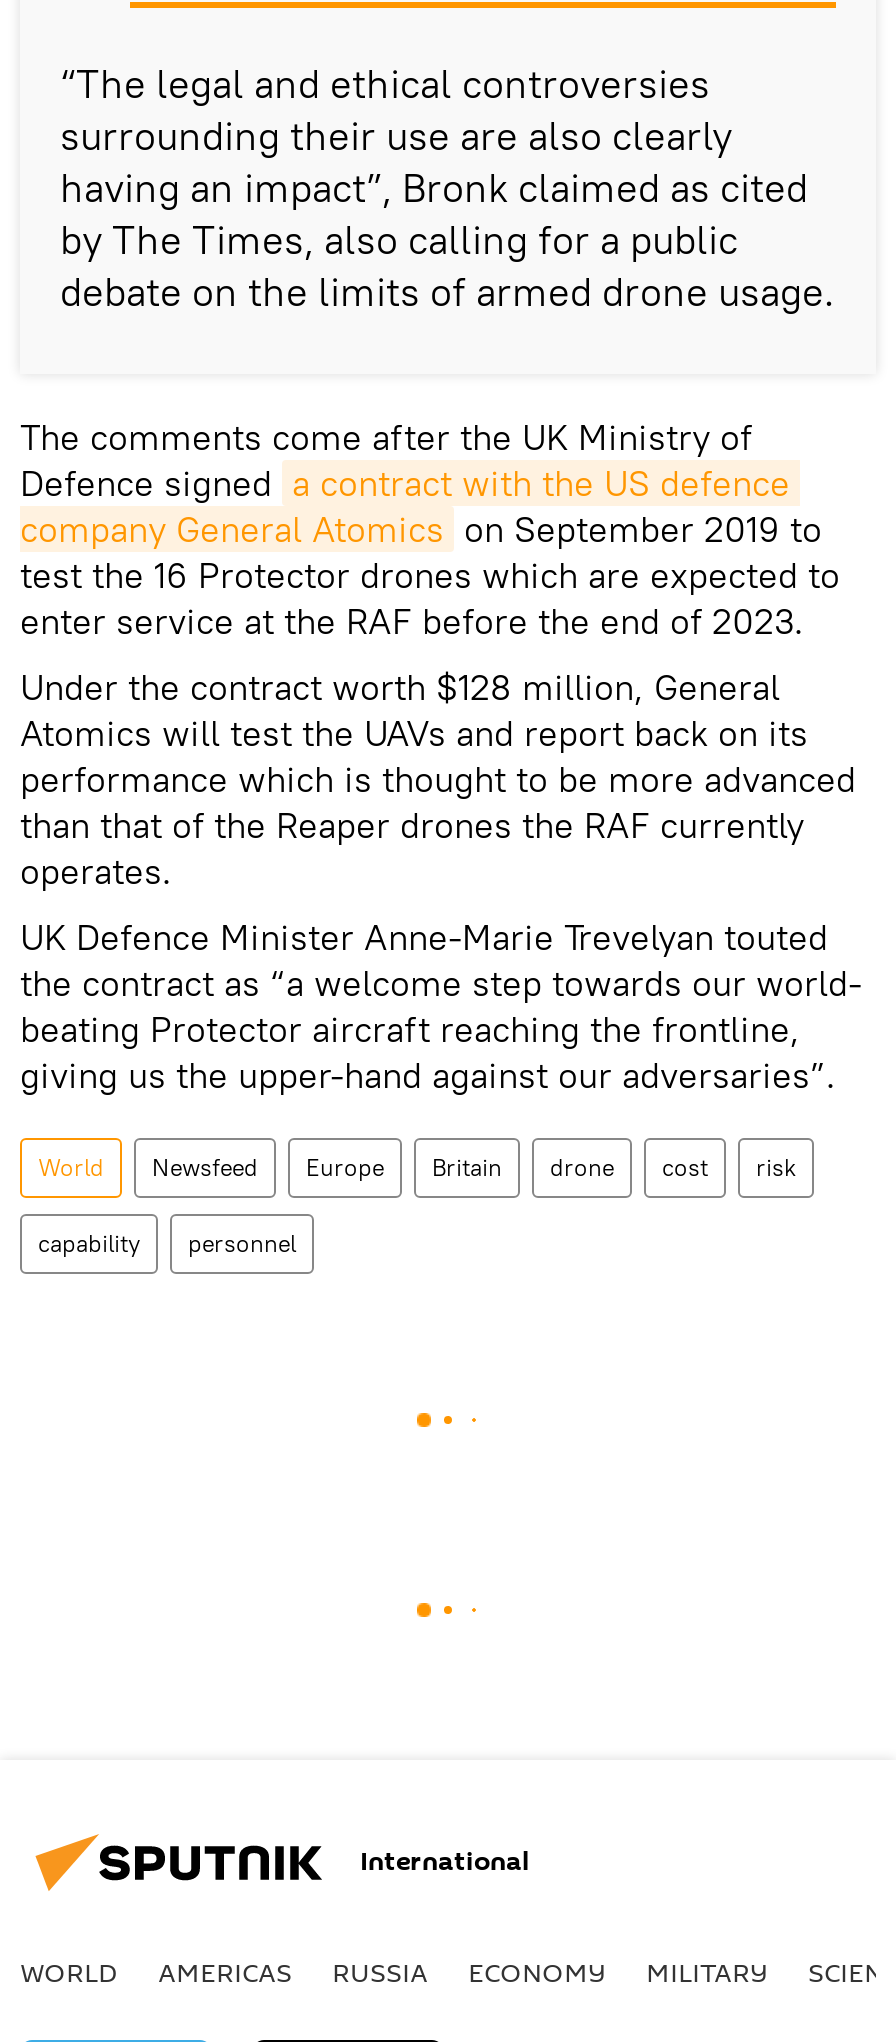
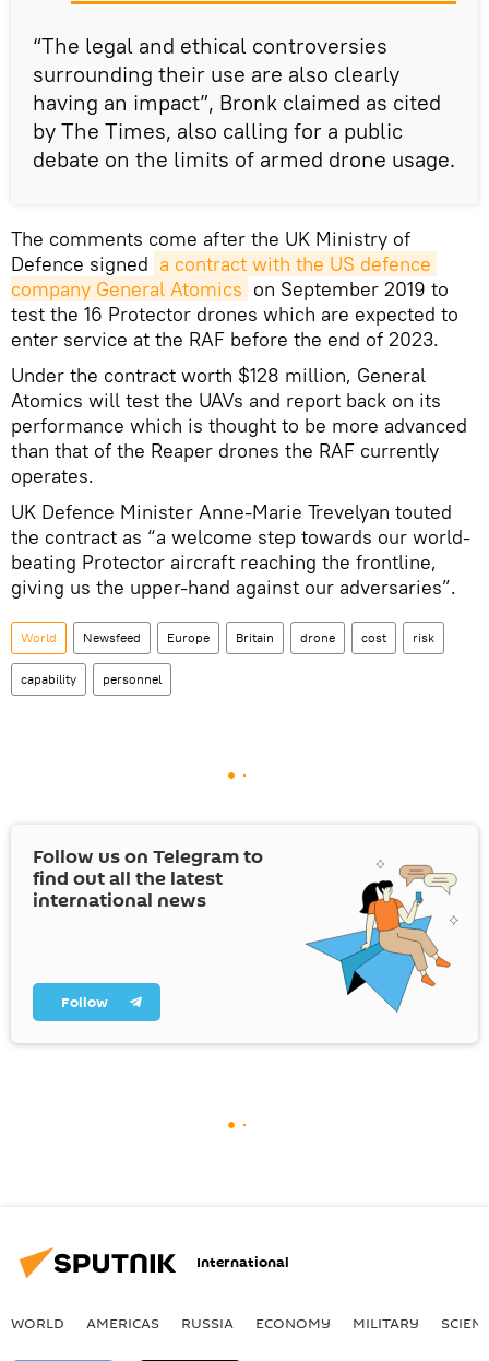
none -> [33,843,458,1014] [image] | Follow us on Telegram to | find out all the latest | international news
none -> [61,992,108,1012] Follow

